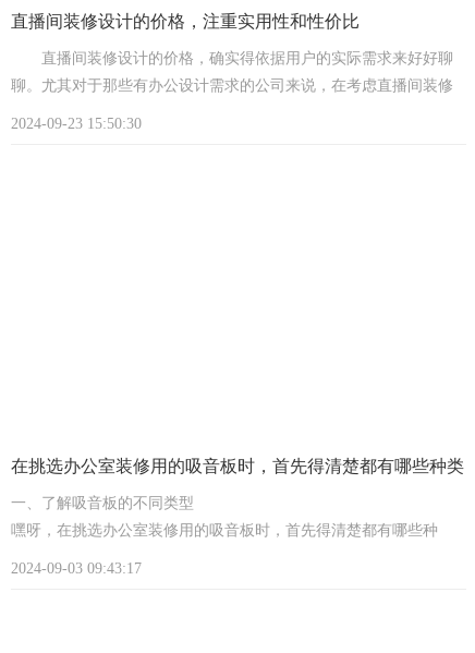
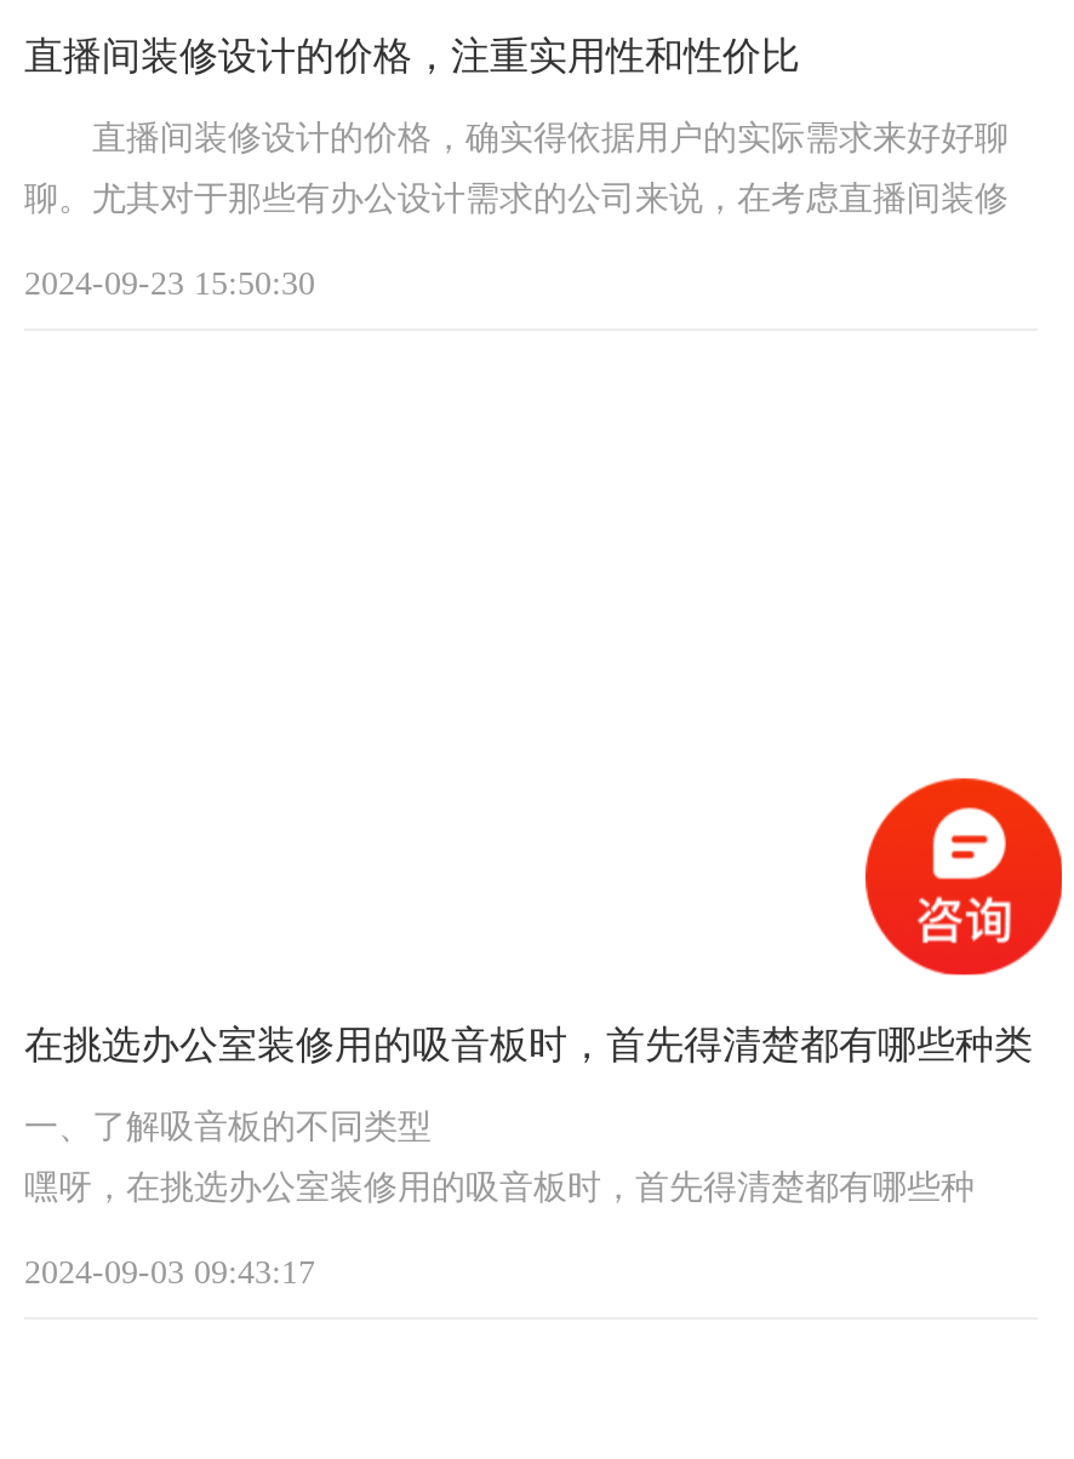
none -> [863,774,1064,978] [image]

